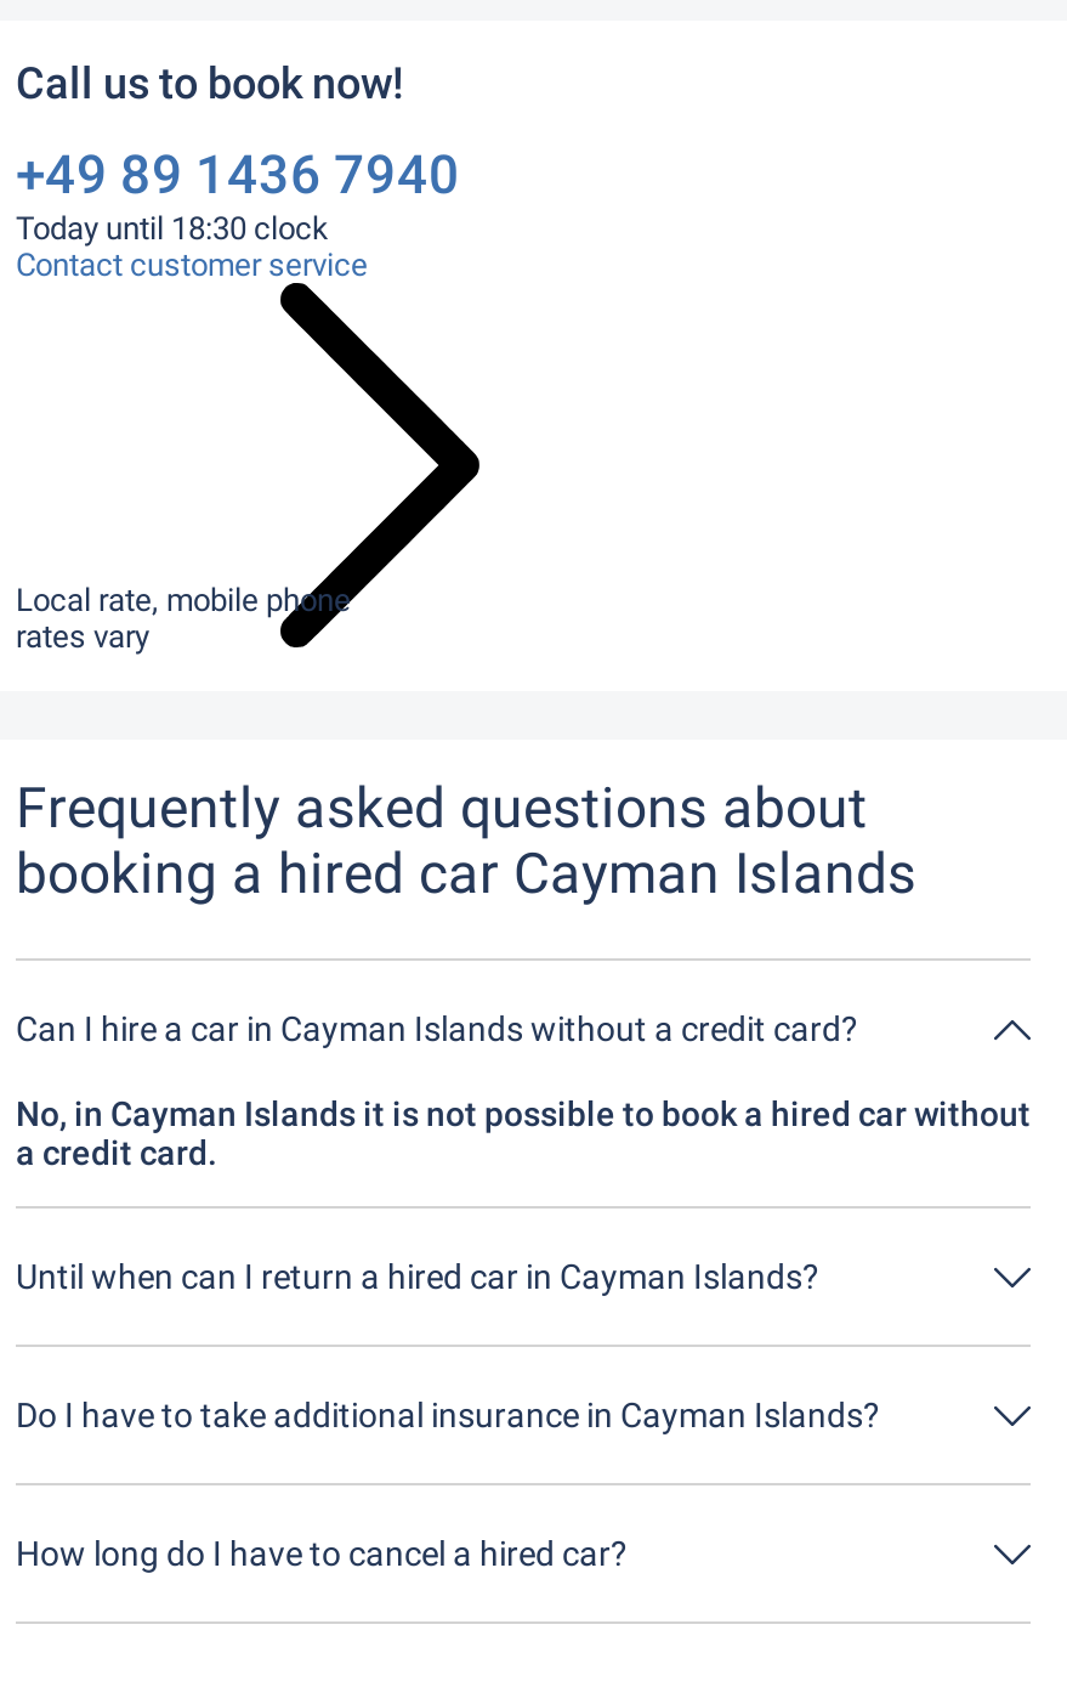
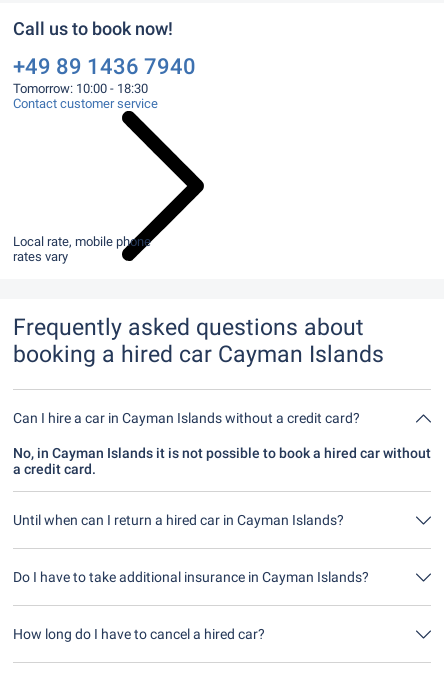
[16,210,329,247] Today until 18:30 clock -> [13,81,148,96] Tomorrow: 10:00 - 18:30

